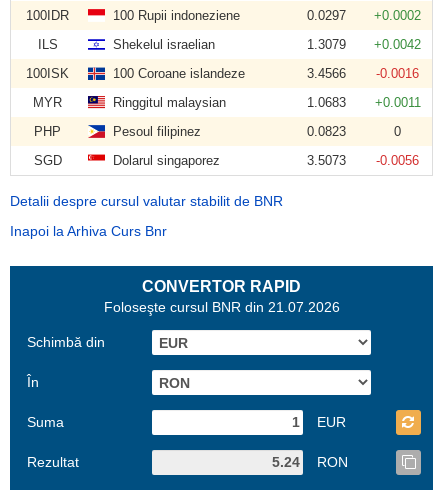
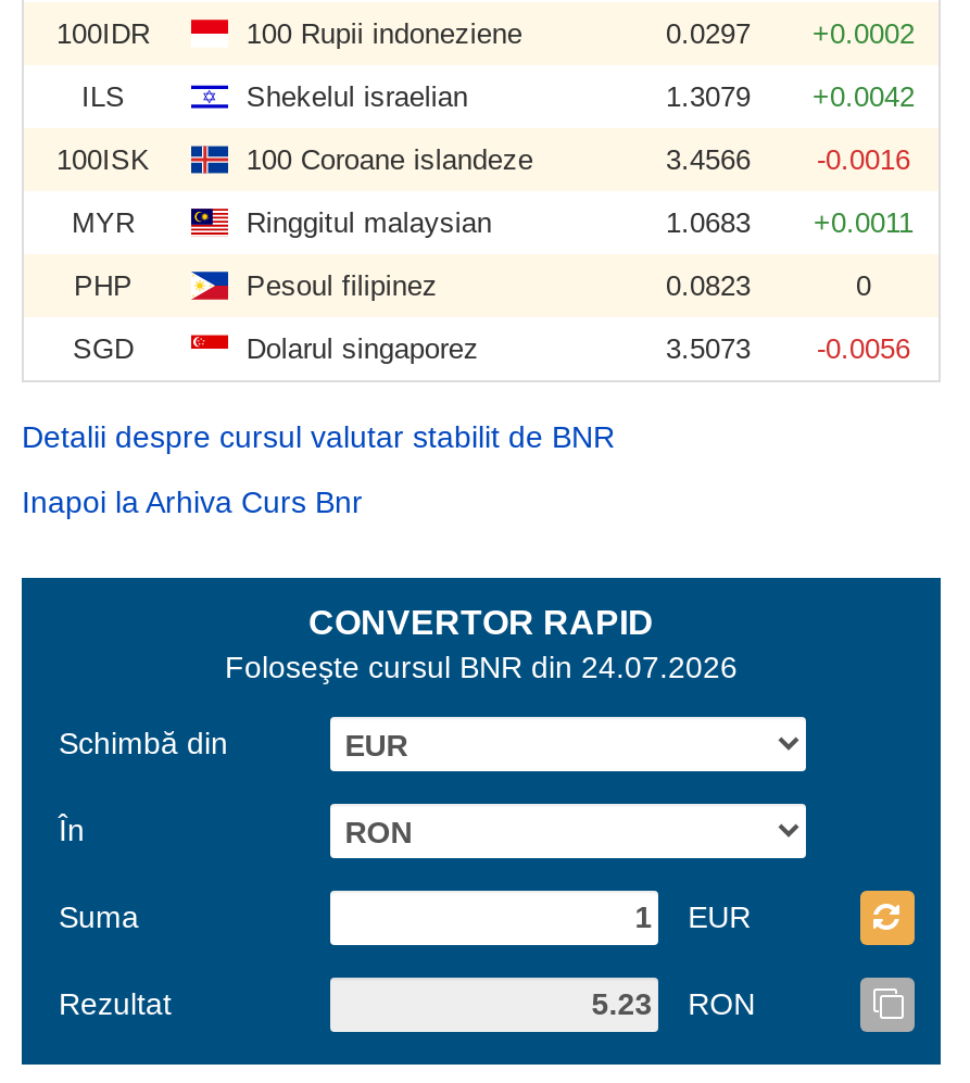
[103,299,339,315] Foloseşte cursul BNR din 21.07.2026 -> [225,650,738,684] Foloseşte cursul BNR din 24.07.2026

